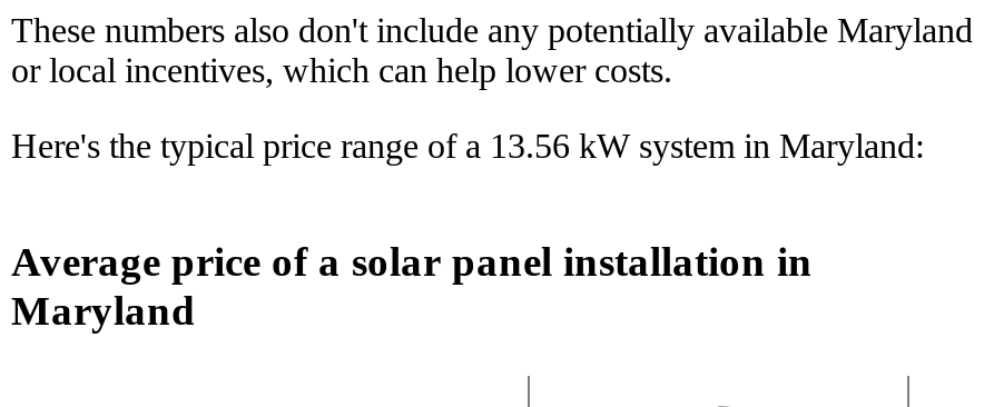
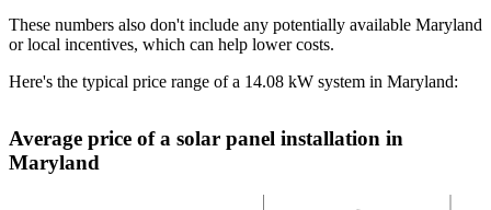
[11,126,924,164] Here's the typical price range of a 13.56 kW system in Maryland: -> [9,72,458,90] Here's the typical price range of a 14.08 kW system in Maryland:

